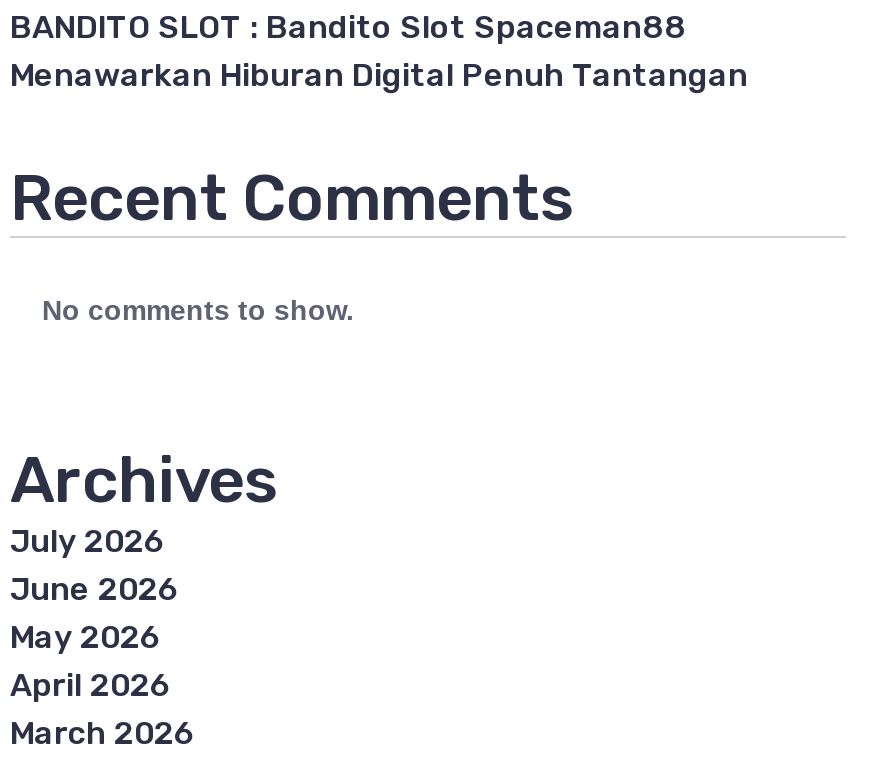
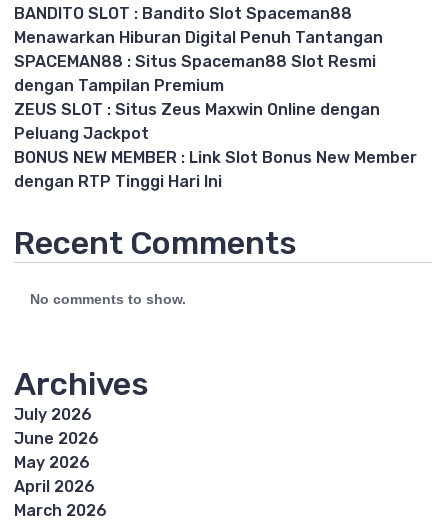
none -> [14,52,417,191] SPACEMAN88 : Situs Spaceman88 Slot Resmi | dengan Tampilan Premium | ZEUS SLOT : Situs Zeus Maxwin Online dengan | Peluang Jackpot | BONUS NEW MEMBER : Link Slot Bonus New Member | dengan RTP Tinggi Hari Ini

